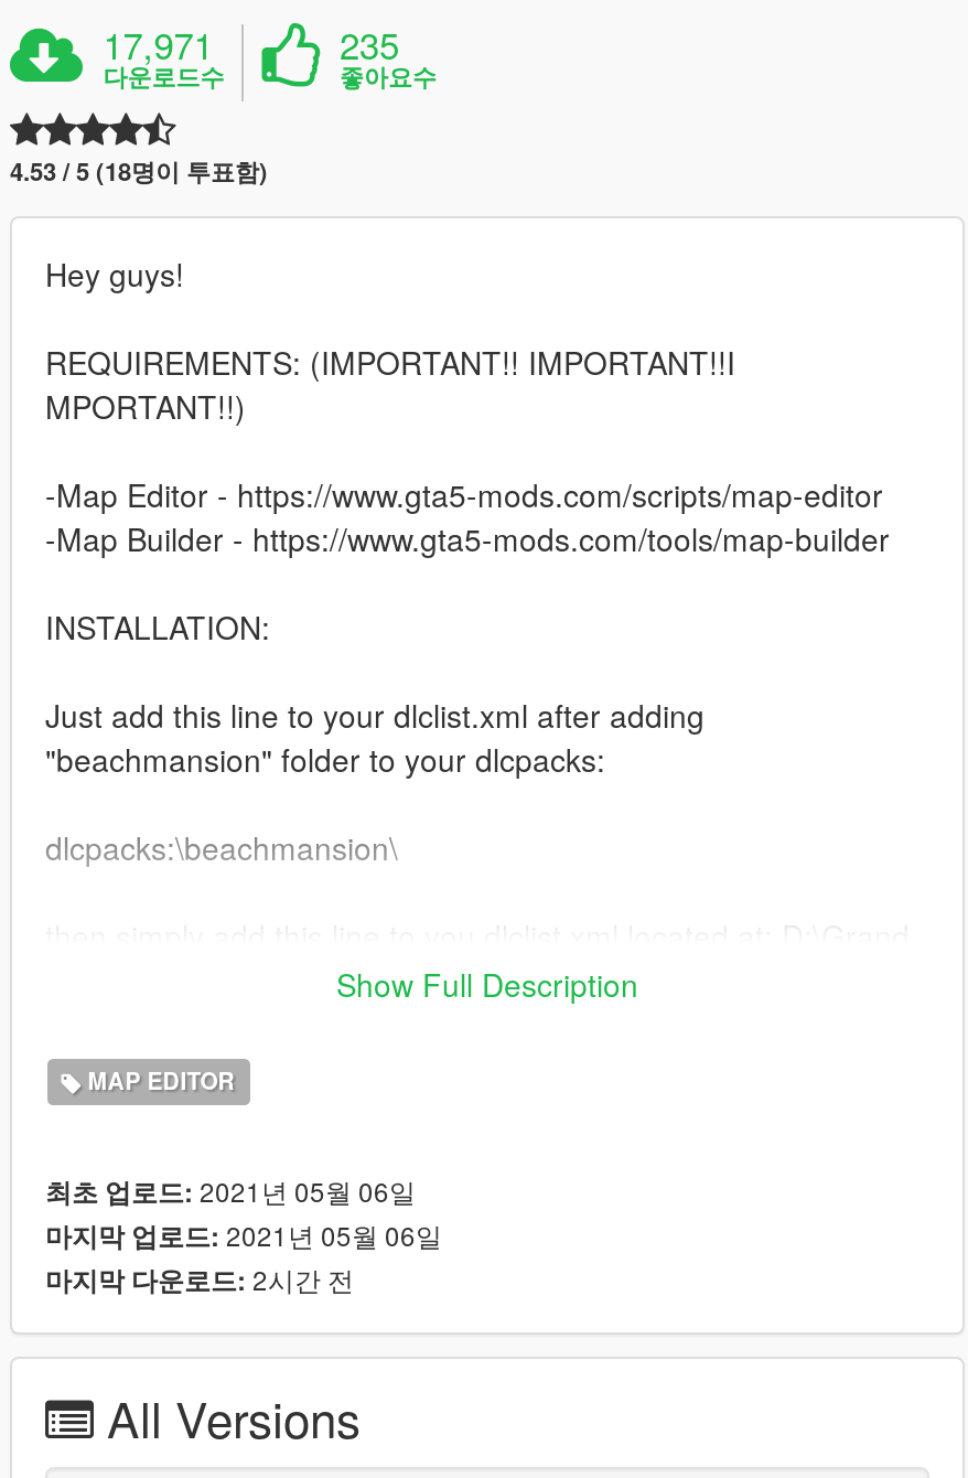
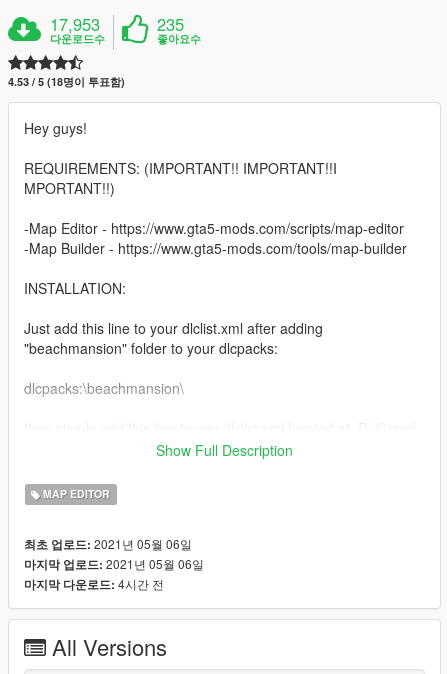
[103,17,213,70] 17,971 -> [50,12,100,36] 17,953
[45,1259,354,1298] 마지막 다운로드: 2시간 전 -> [24,575,164,593] 마지막 다운로드: 4시간 전

